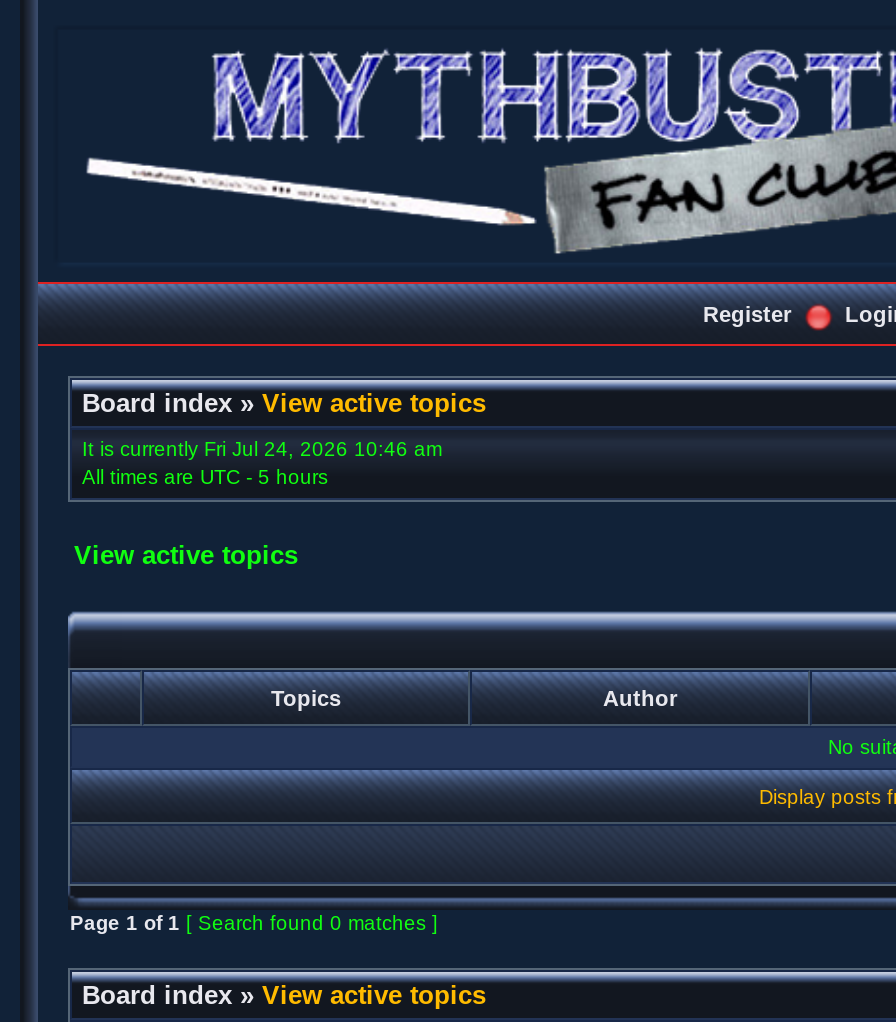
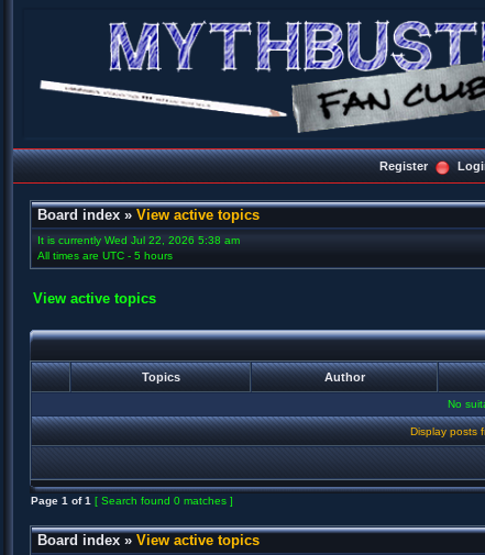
[82,438,442,460] It is currently Fri Jul 24, 2026 10:46 am -> [37,234,240,246] It is currently Wed Jul 22, 2026 5:38 am

